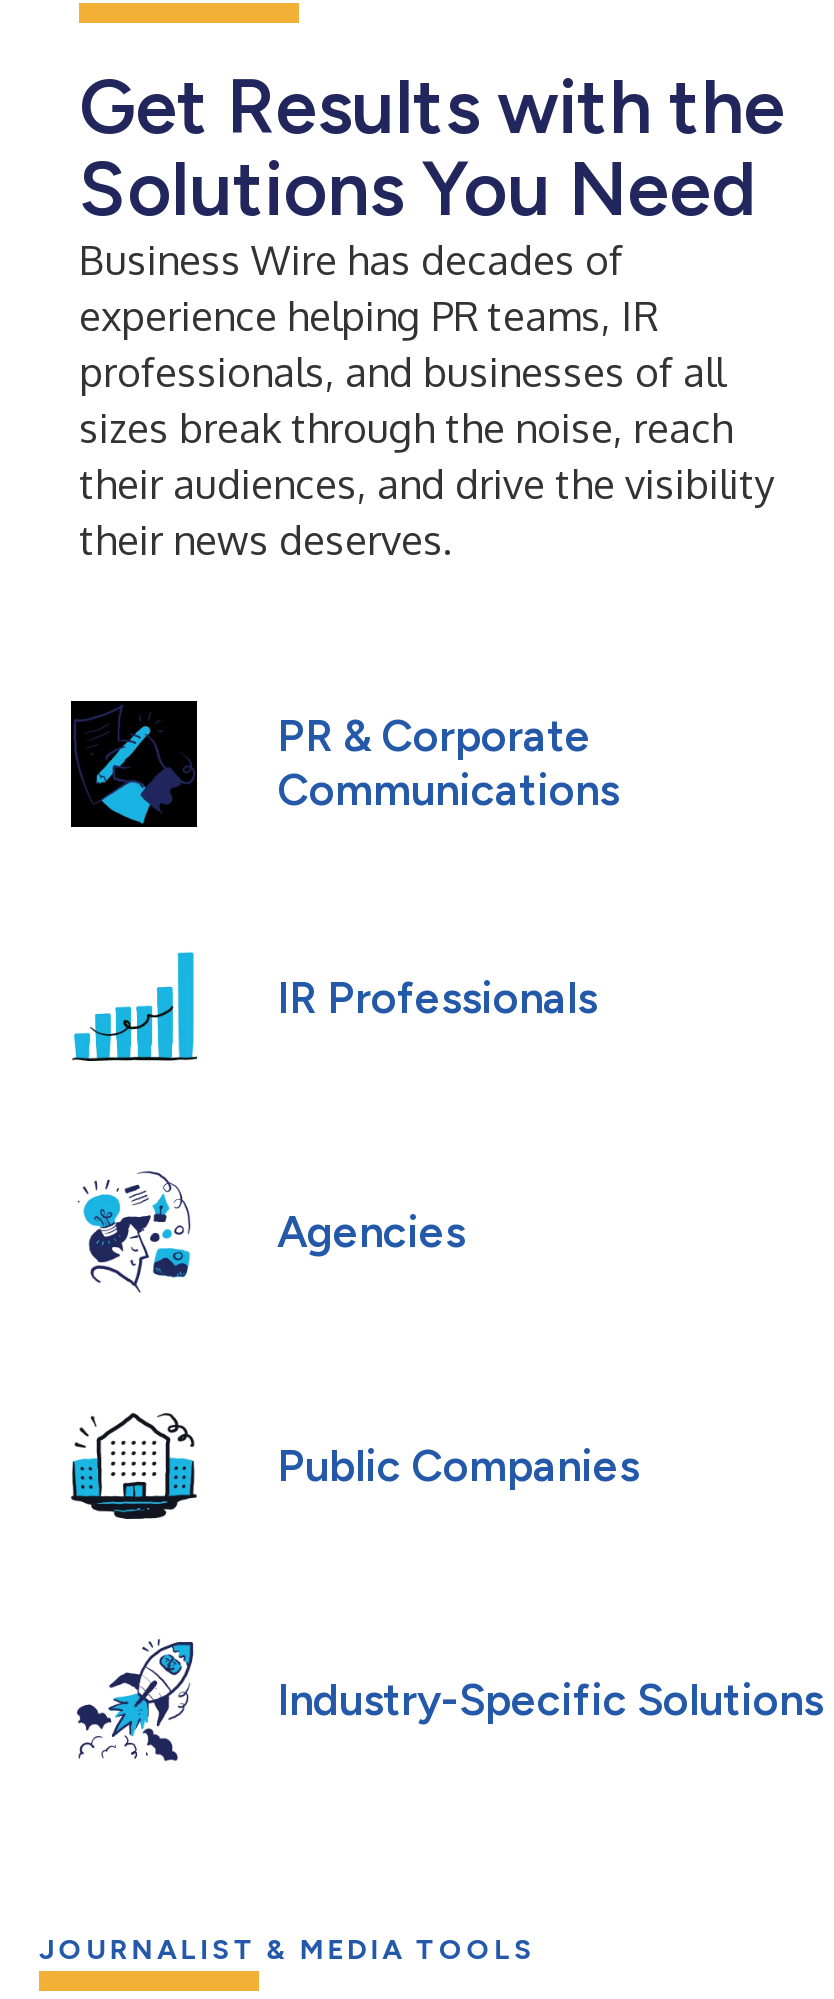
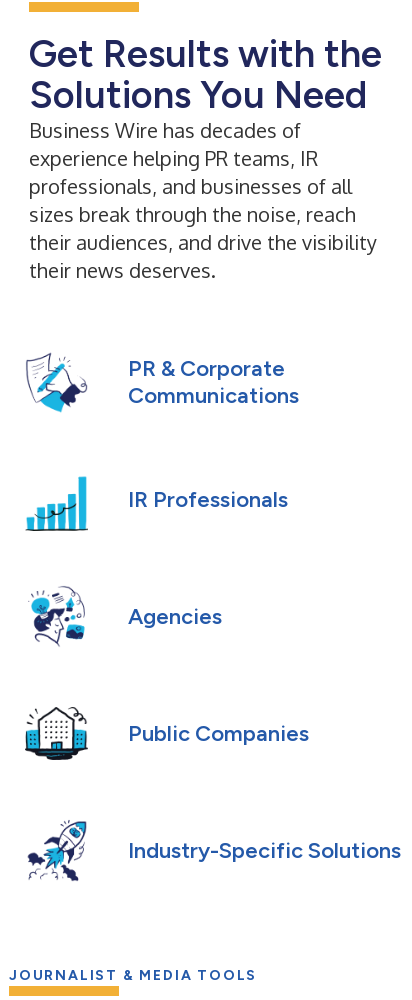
[69,699,199,829] [image] -> [25,351,88,414] [image]

